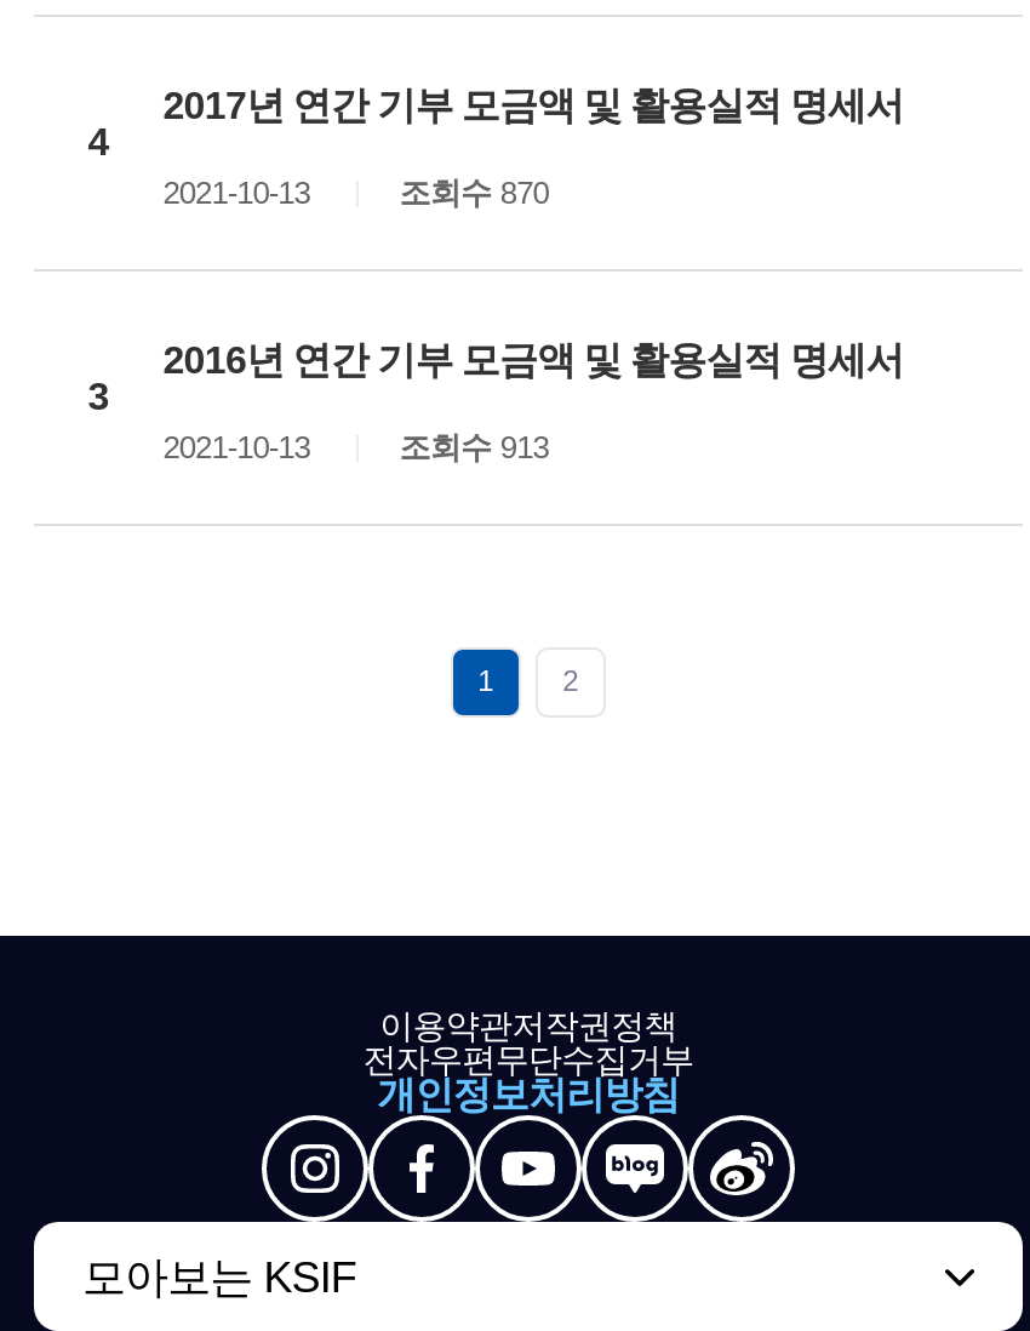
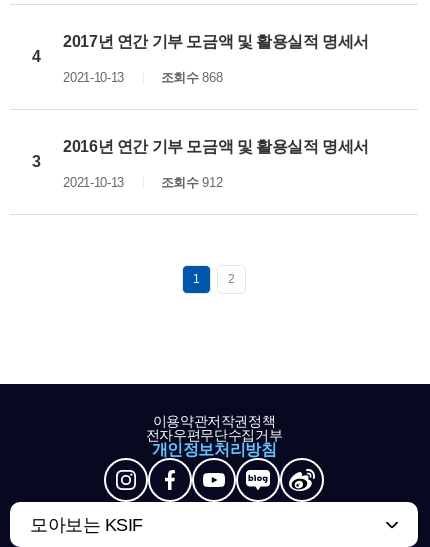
[399,175,549,211] 조회수 870 -> [161,70,222,85] 조회수 868
[399,429,549,465] 조회수 913 -> [161,175,222,190] 조회수 912

